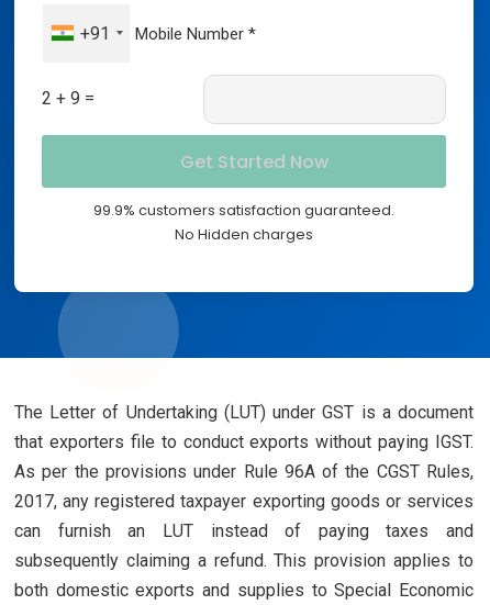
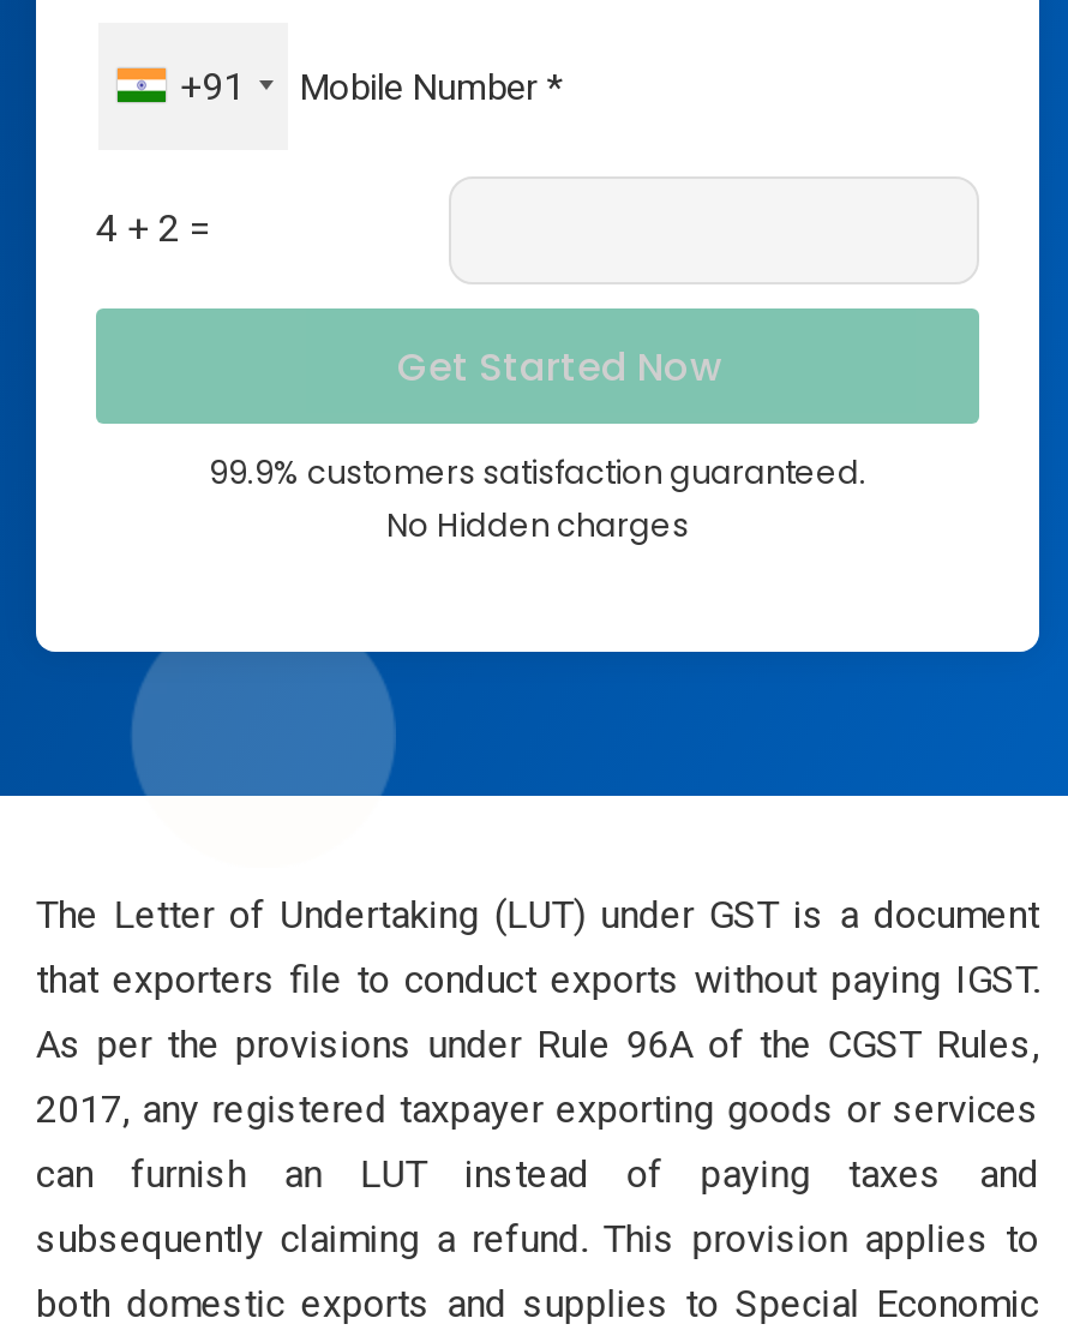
[42,87,94,108] 2 + 9 = -> [96,204,211,250] 4 + 2 =

